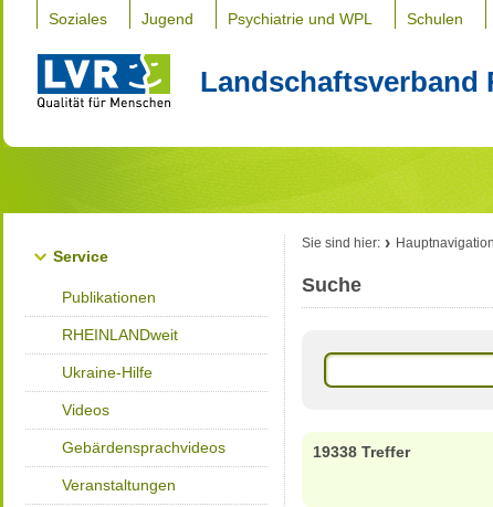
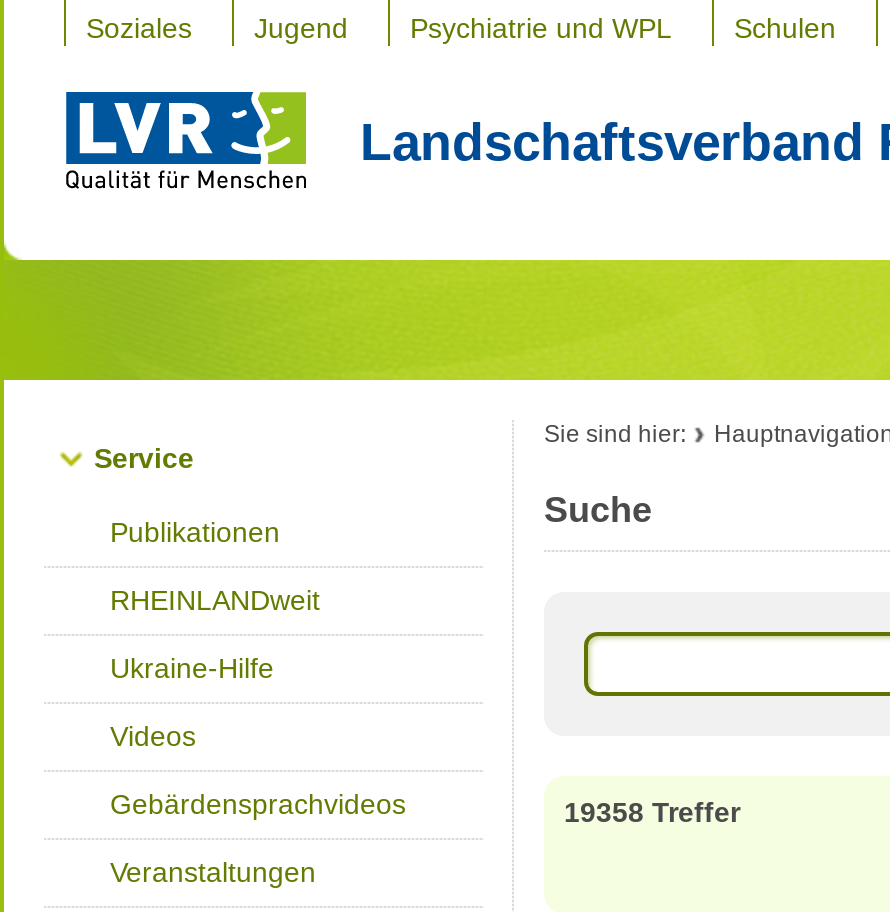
[313,443,410,461] 19338 Treffer -> [564,796,740,828] 19358 Treffer

